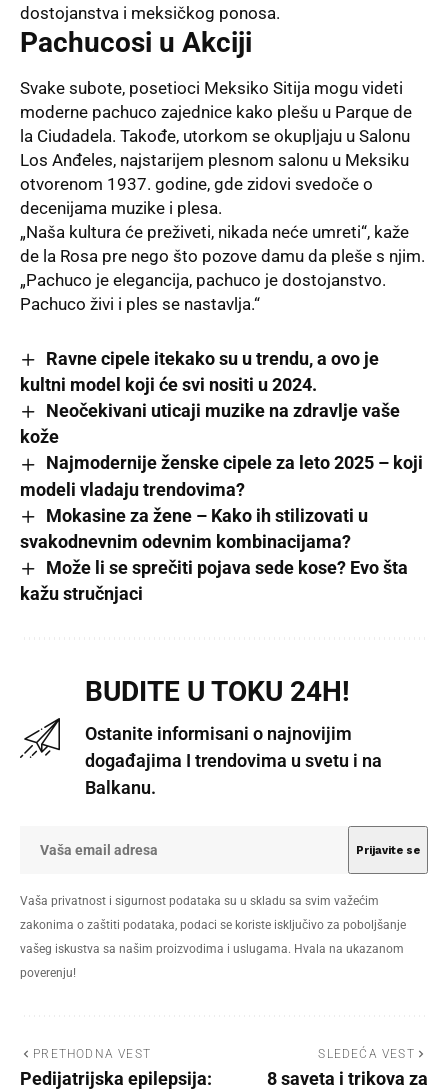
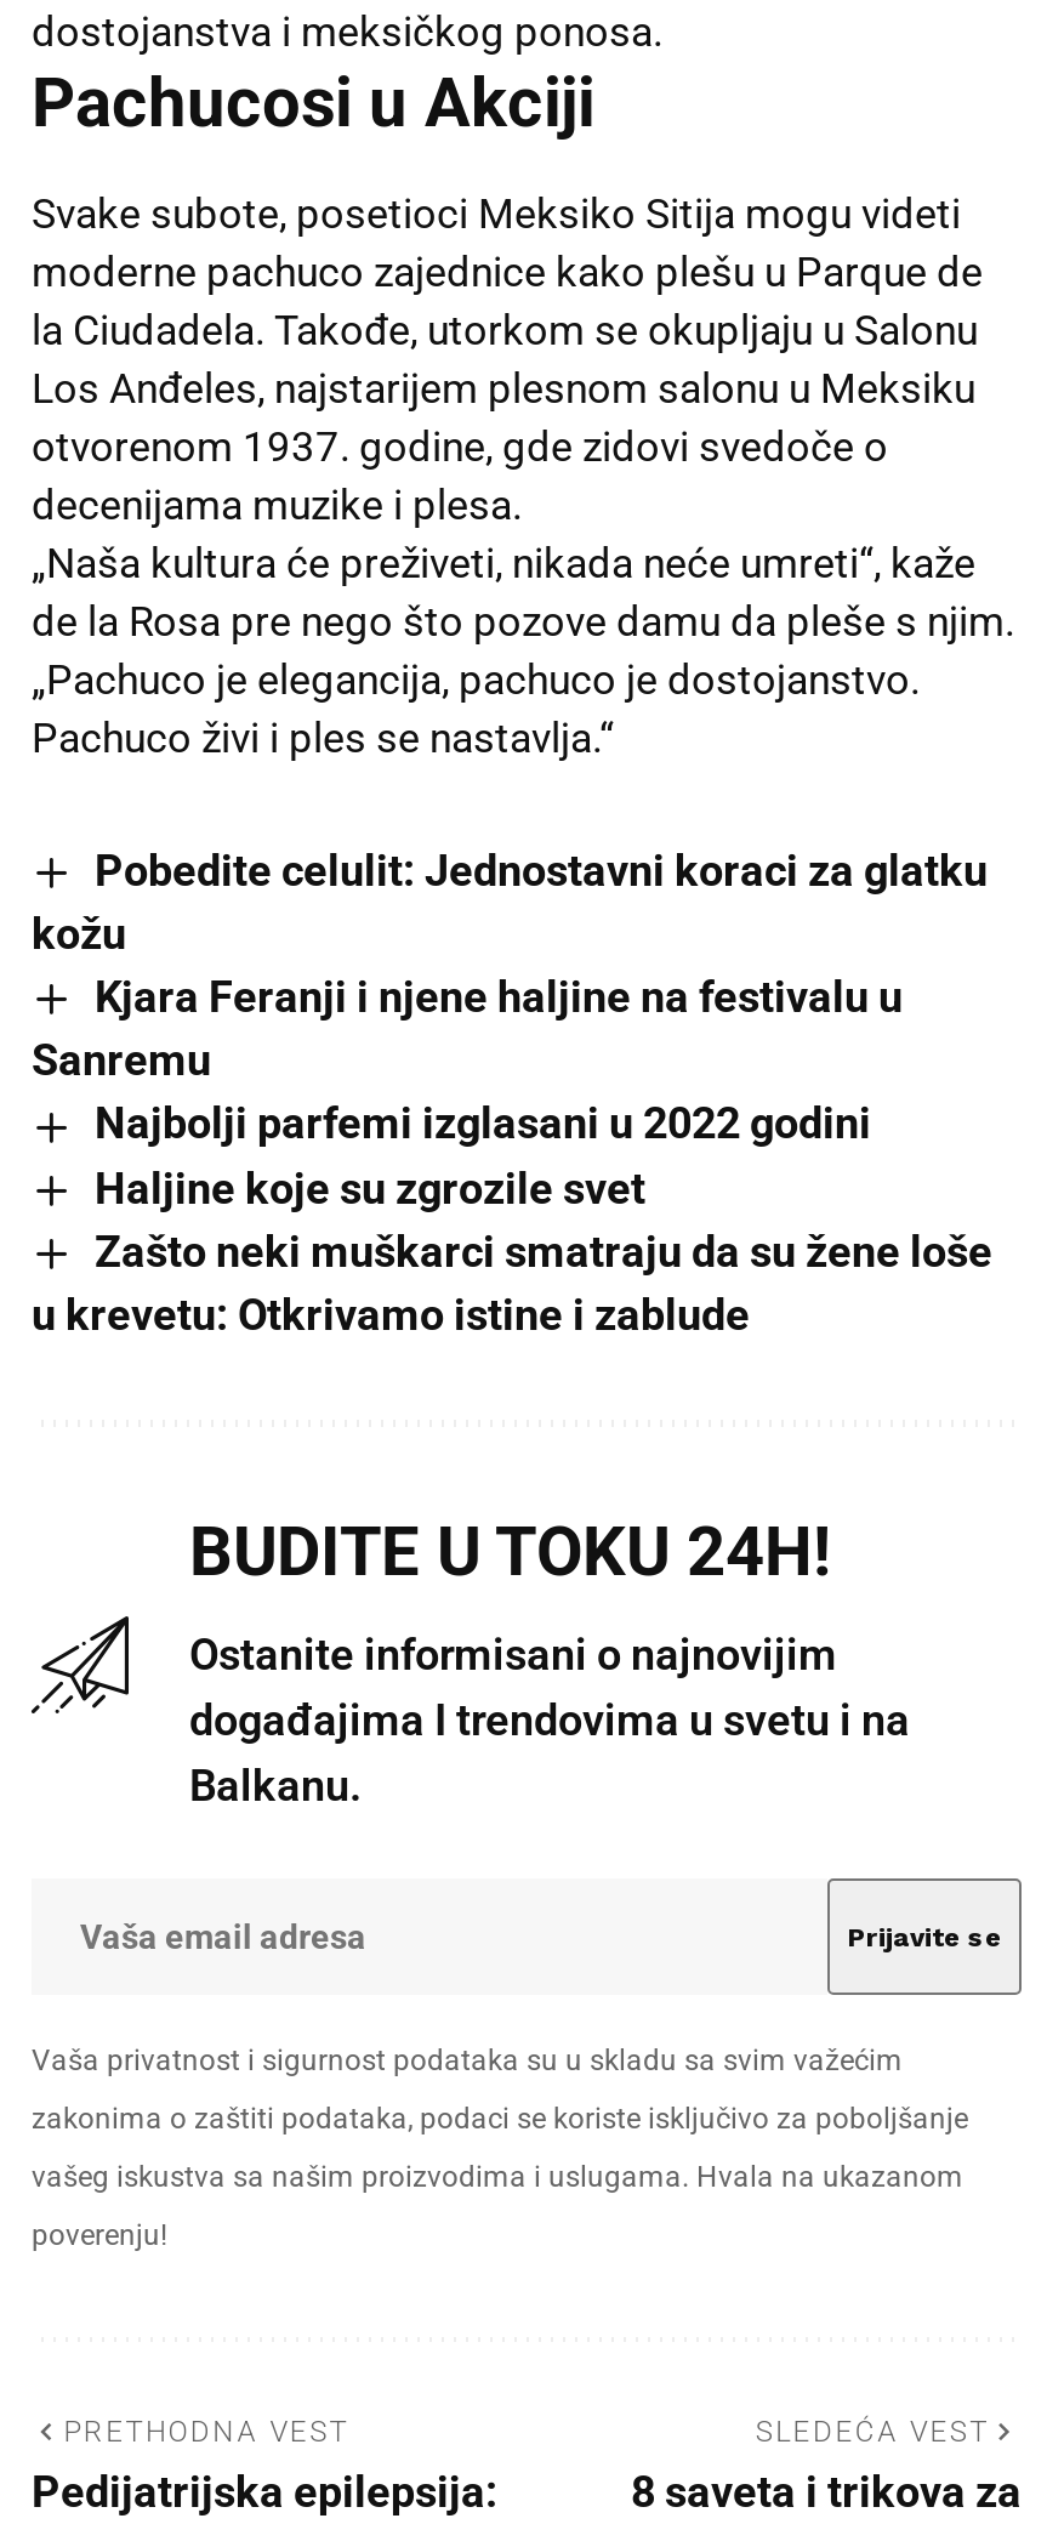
[20,348,423,604] Ravne cipele itekako su u trendu, a ovo je | kultni model koji će svi nositi u 2024. | Neočekivani uticaji muzike na zdravlje vaše | kože | Najmodernije ženske cipele za leto 2025 – koji | modeli vladaju trendovima? | Mokasine za žene – Kako ih stilizovati u | svakodnevnim odevnim kombinacijama? | Može li se sprečiti pojava sede kose? Evo šta | kažu stručnjaci -> [32,844,992,1340] Pobedite celulit: Jednostavni koraci za glatku | kožu | Kjara Feranji i njene haljine na festivalu u | Sanremu | Najbolji parfemi izglasani u 2022 godini | Haljine koje su zgrozile svet | Zašto neki muškarci smatraju da su žene loše | u krevetu: Otkrivamo istine i zablude

